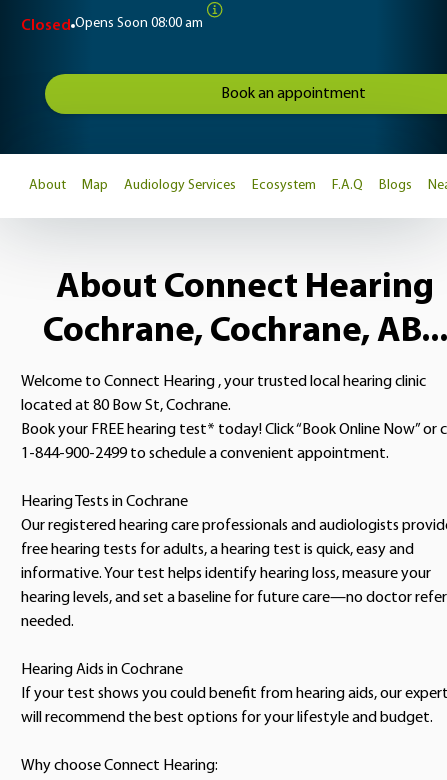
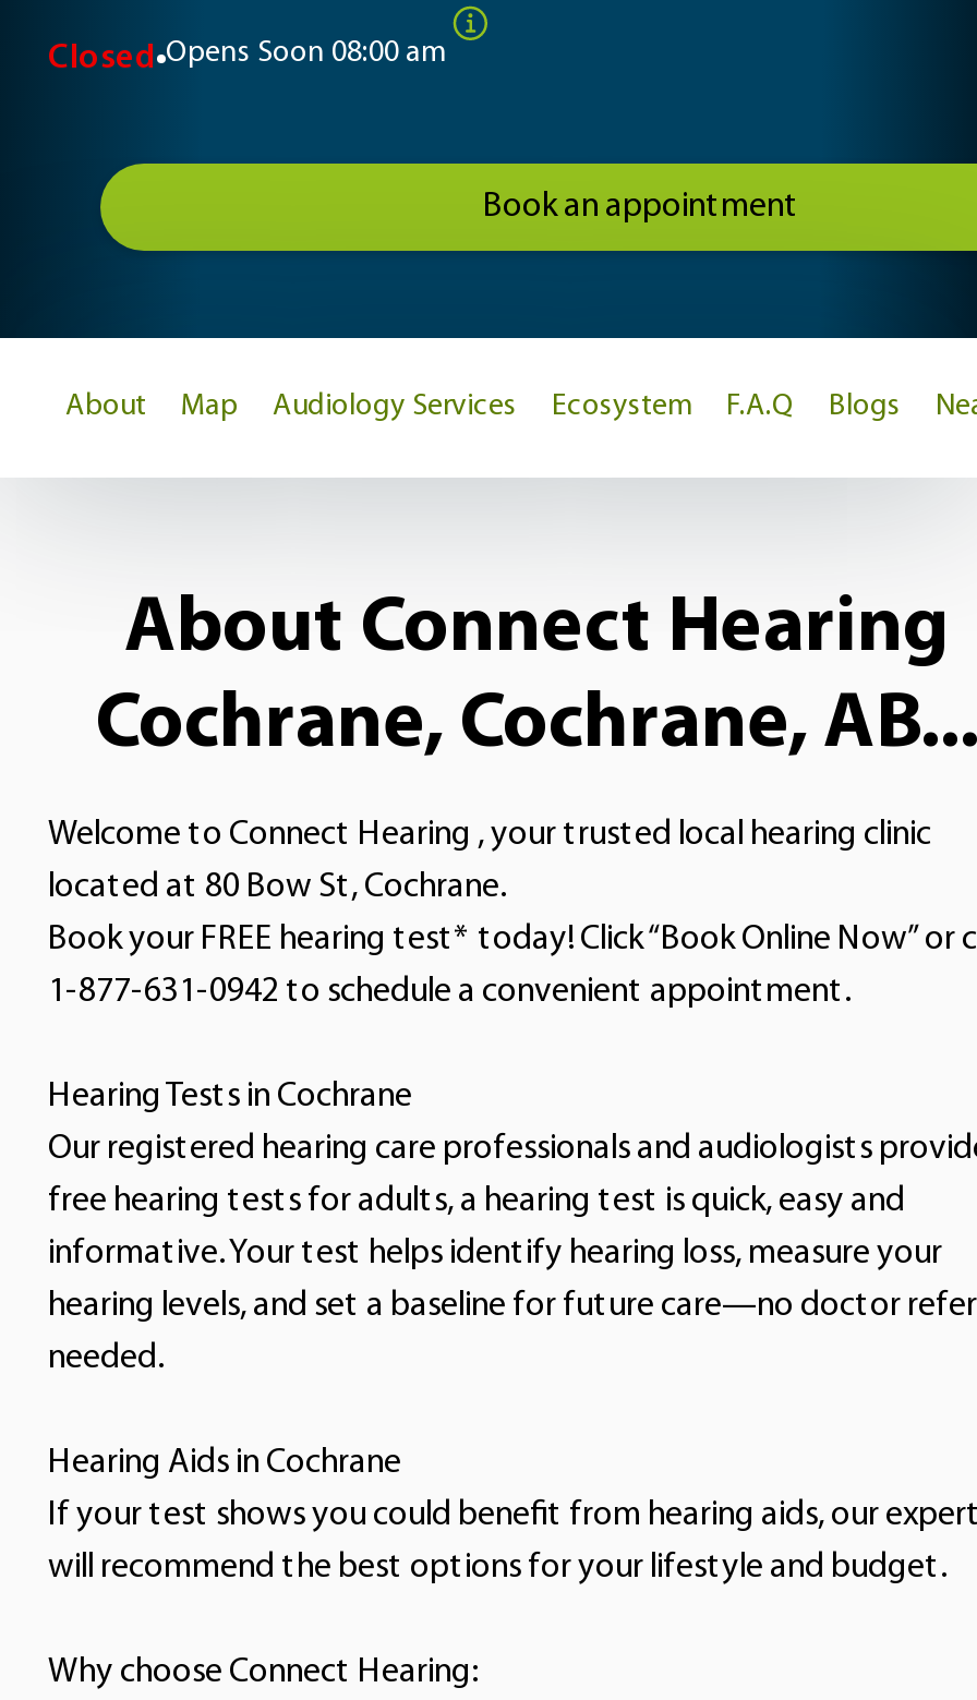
[21,446,389,462] 1-844-900-2499 to schedule a convenient appointment. -> [48,975,851,1010] 1-877-631-0942 to schedule a convenient appointment.

